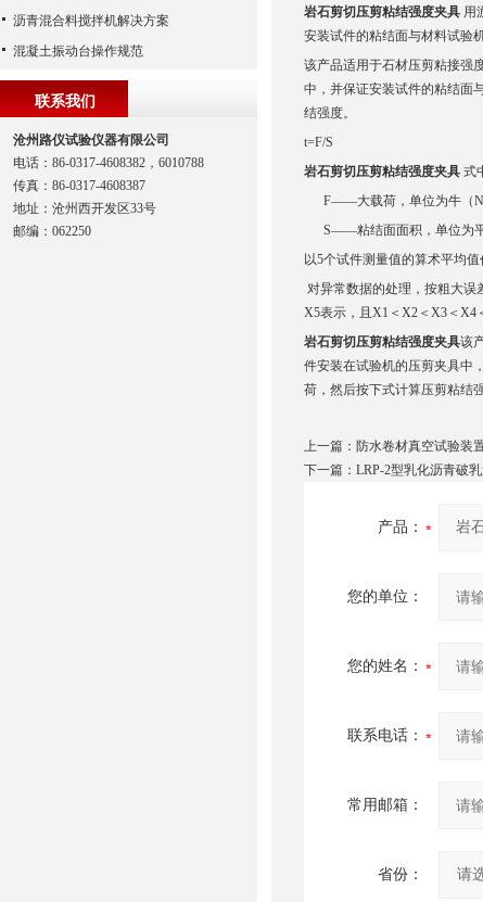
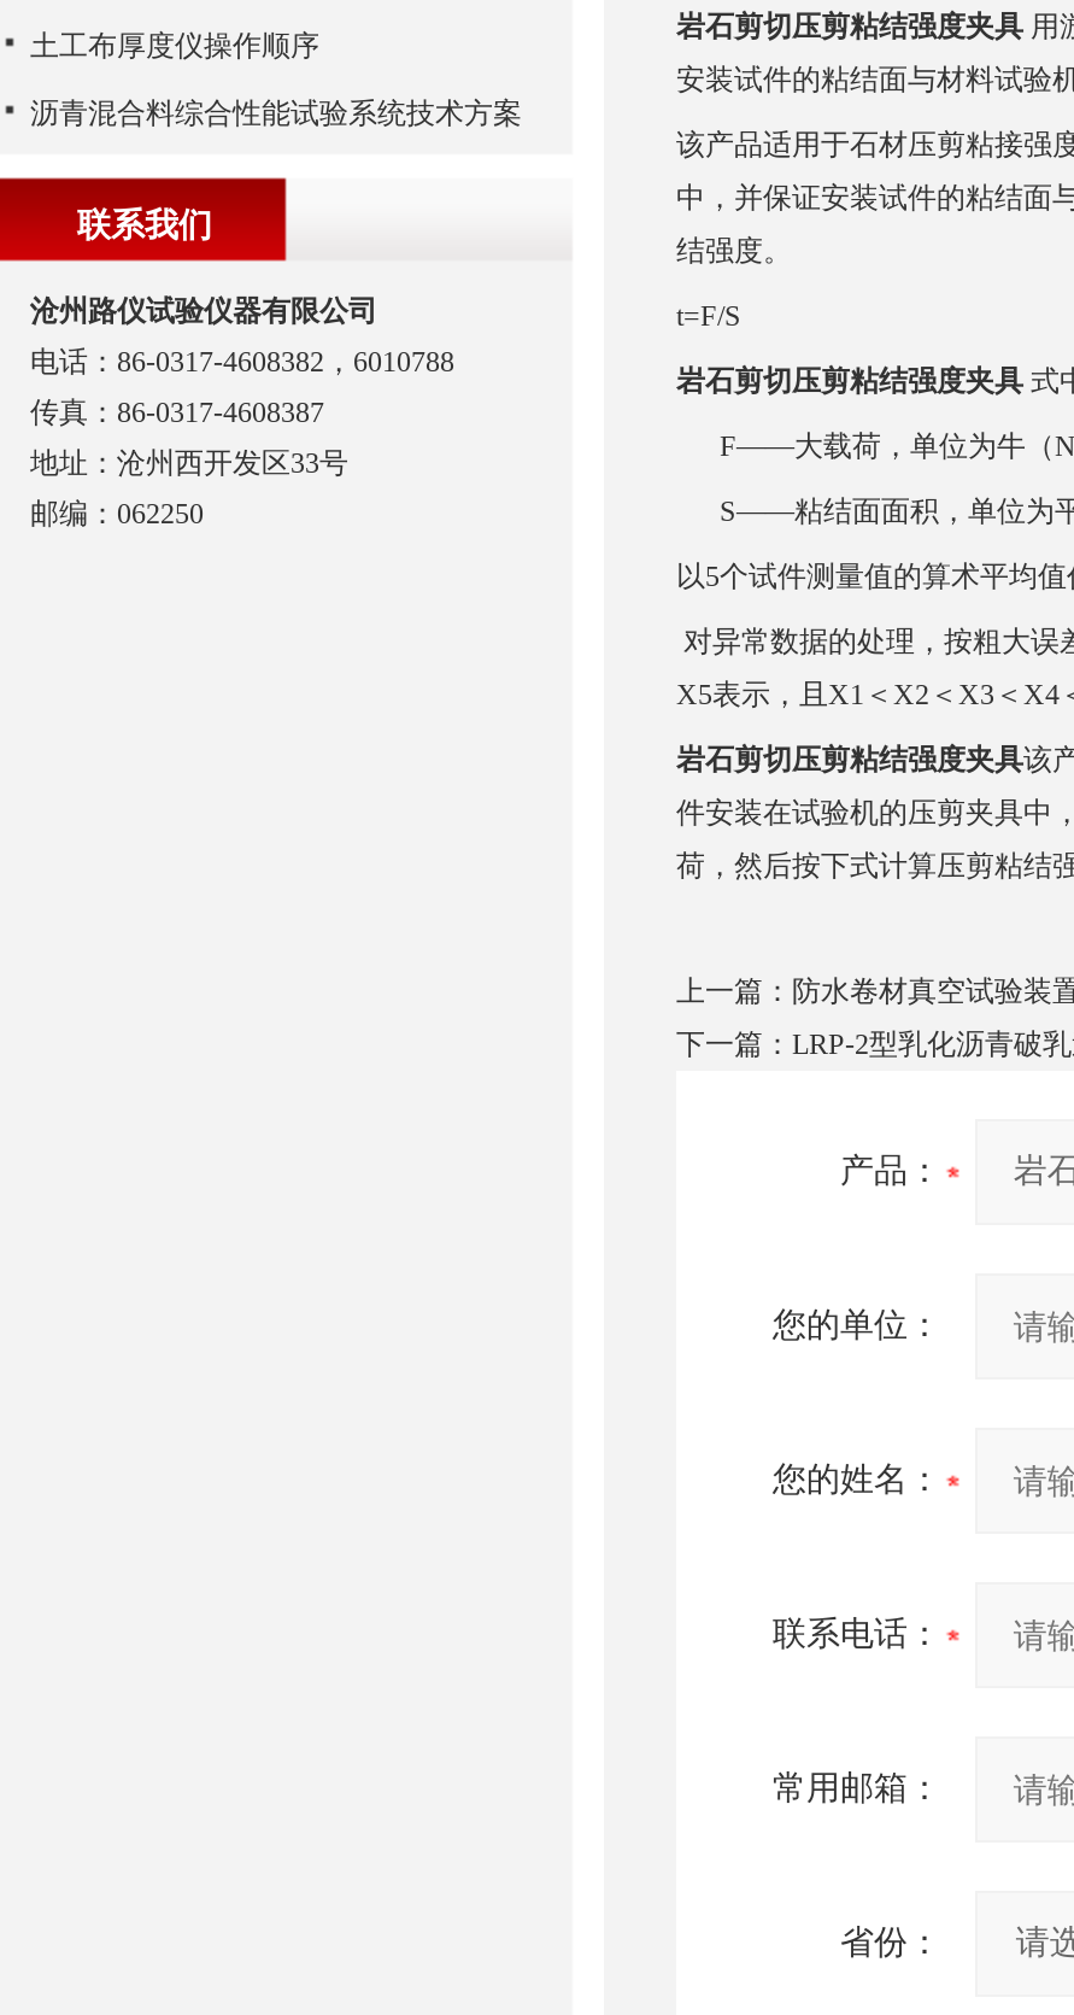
[13,13,169,28] 沥青混合料搅拌机解决方案 -> [30,29,319,63] 土工布厚度仪操作顺序
[13,43,143,59] 混凝土振动台操作规范 -> [30,96,522,130] 沥青混合料综合性能试验系统技术方案

